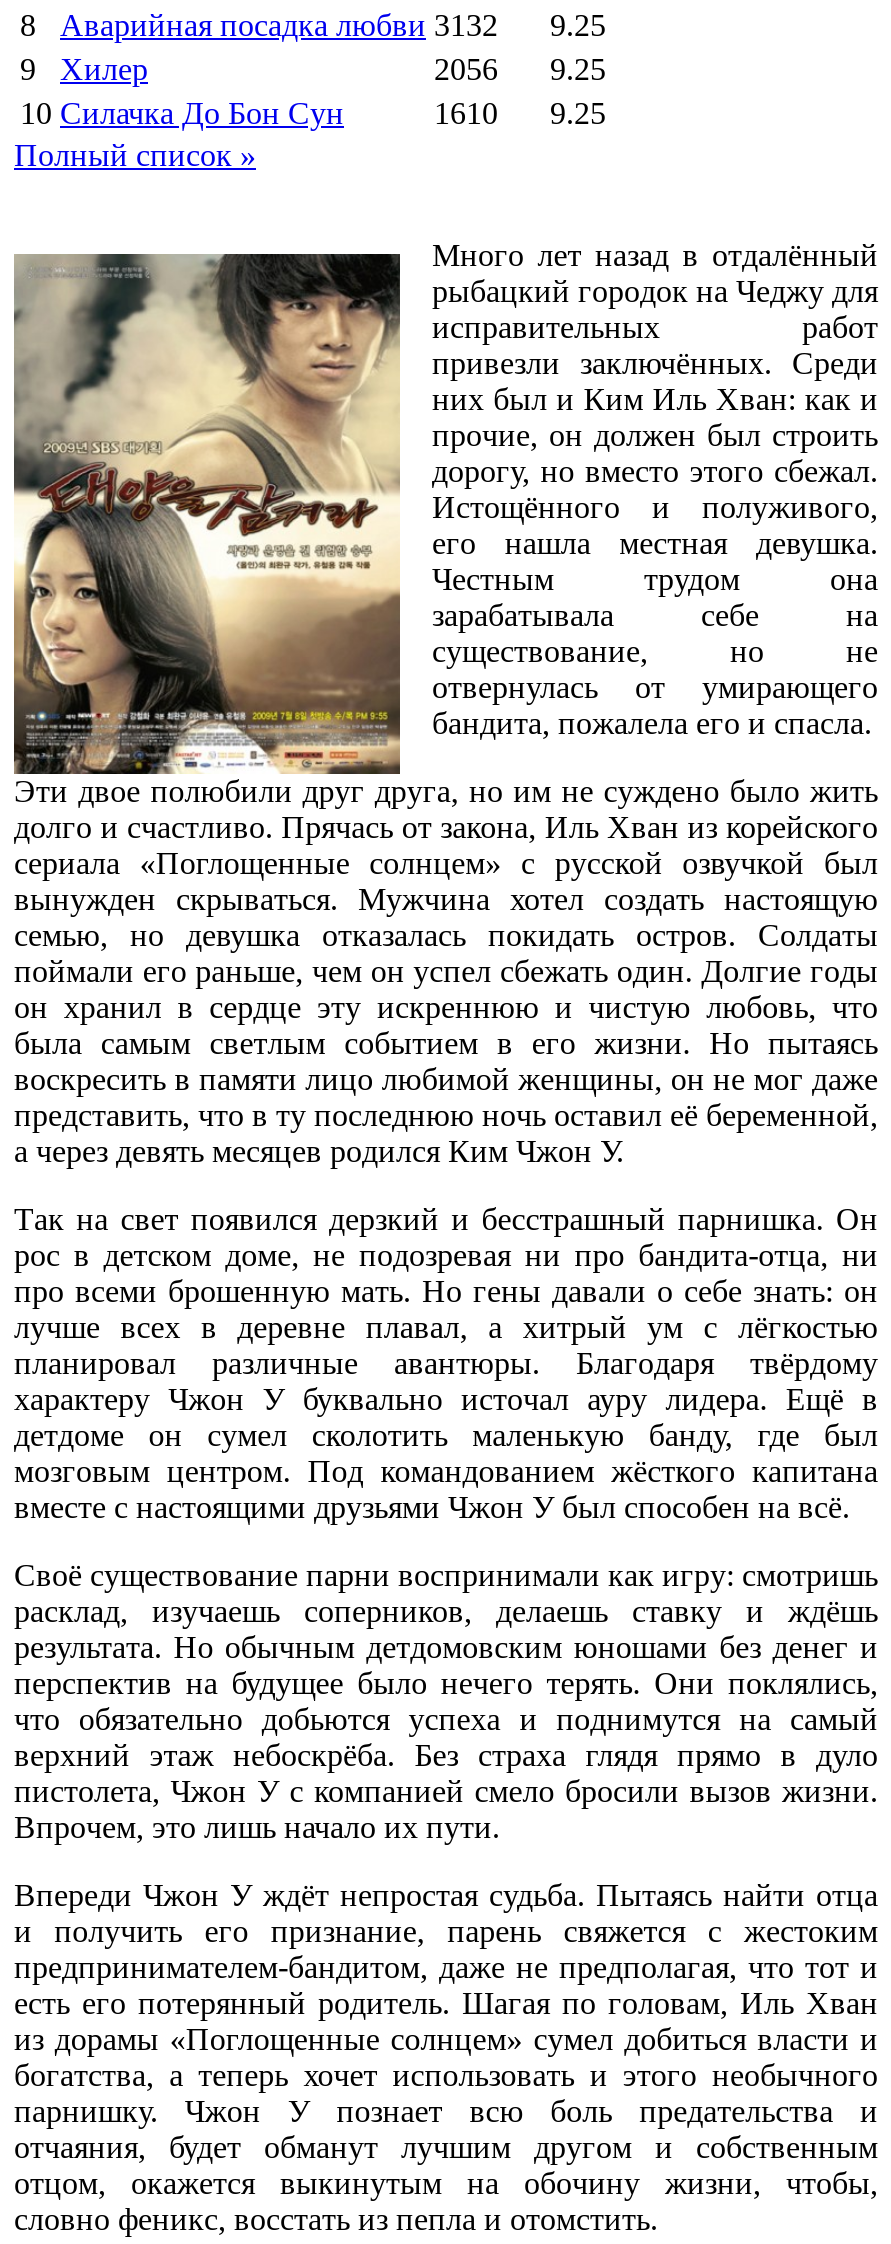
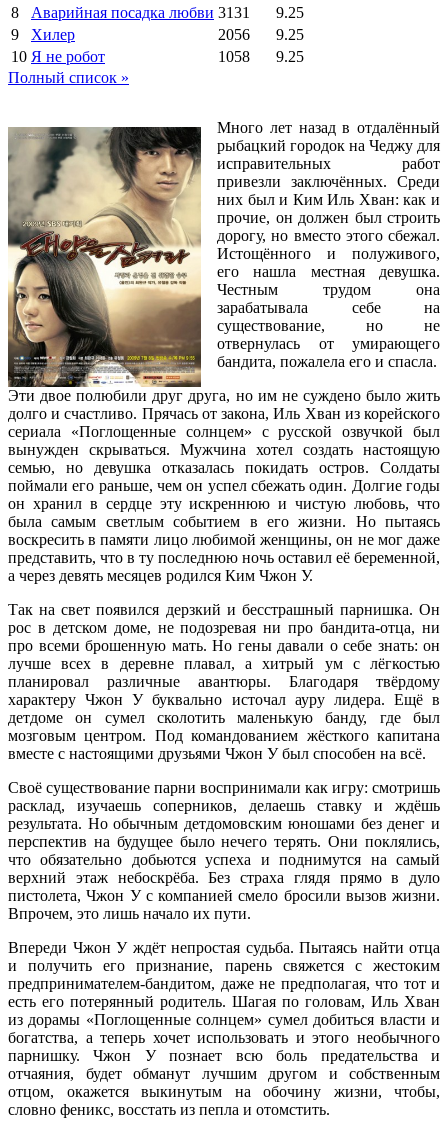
[60,8,498,42] Аварийная посадка любви 3132 -> [31,4,250,21] Аварийная посадка любви 3131
[20,96,498,130] 10 Силачка До Бон Сун | 1610 -> [11,48,250,65] 10 Я не робот | 1058

